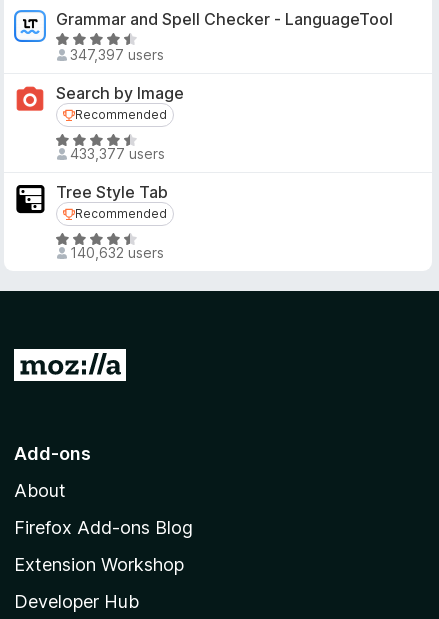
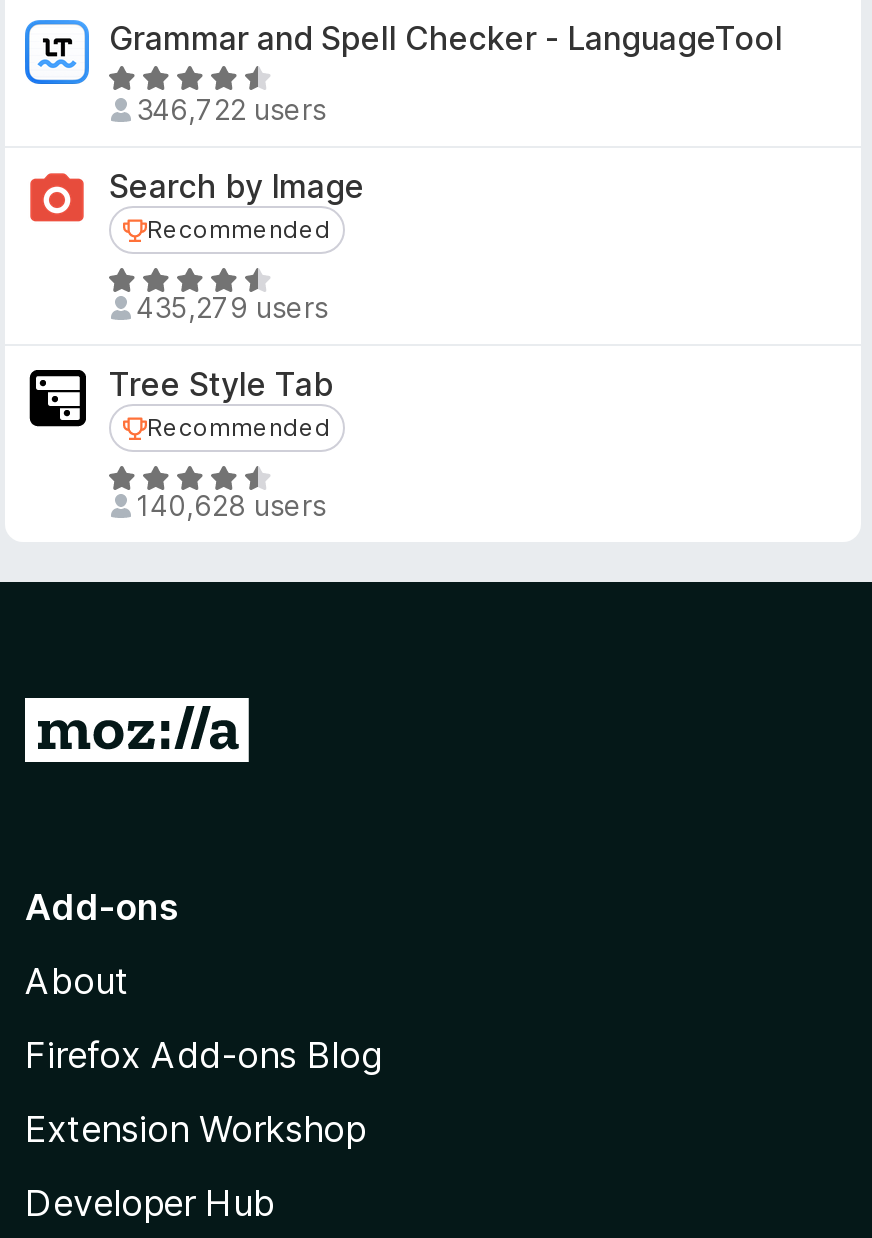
[69,46,163,63] 347,397 users -> [136,92,326,126] 346,722 users
[69,145,164,162] 433,377 users -> [136,290,328,324] 435,279 users
[69,244,163,261] 140,632 users -> [136,488,326,522] 140,628 users

